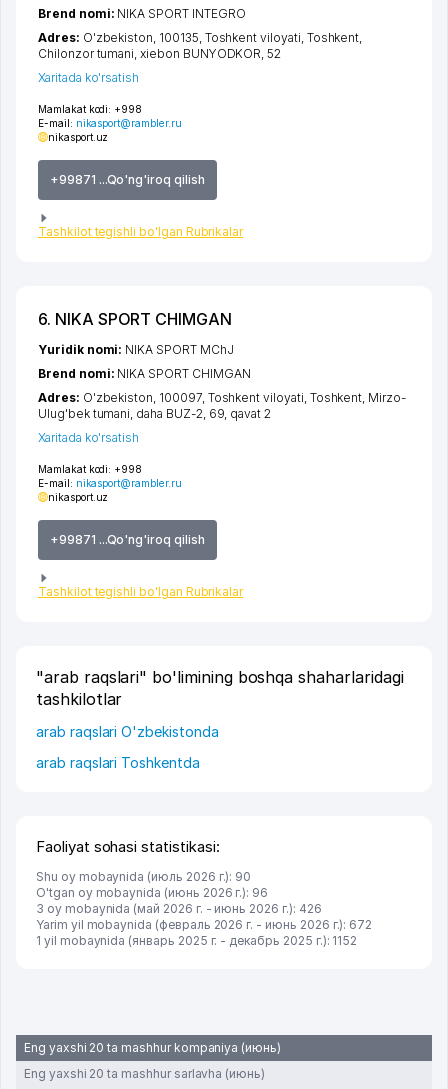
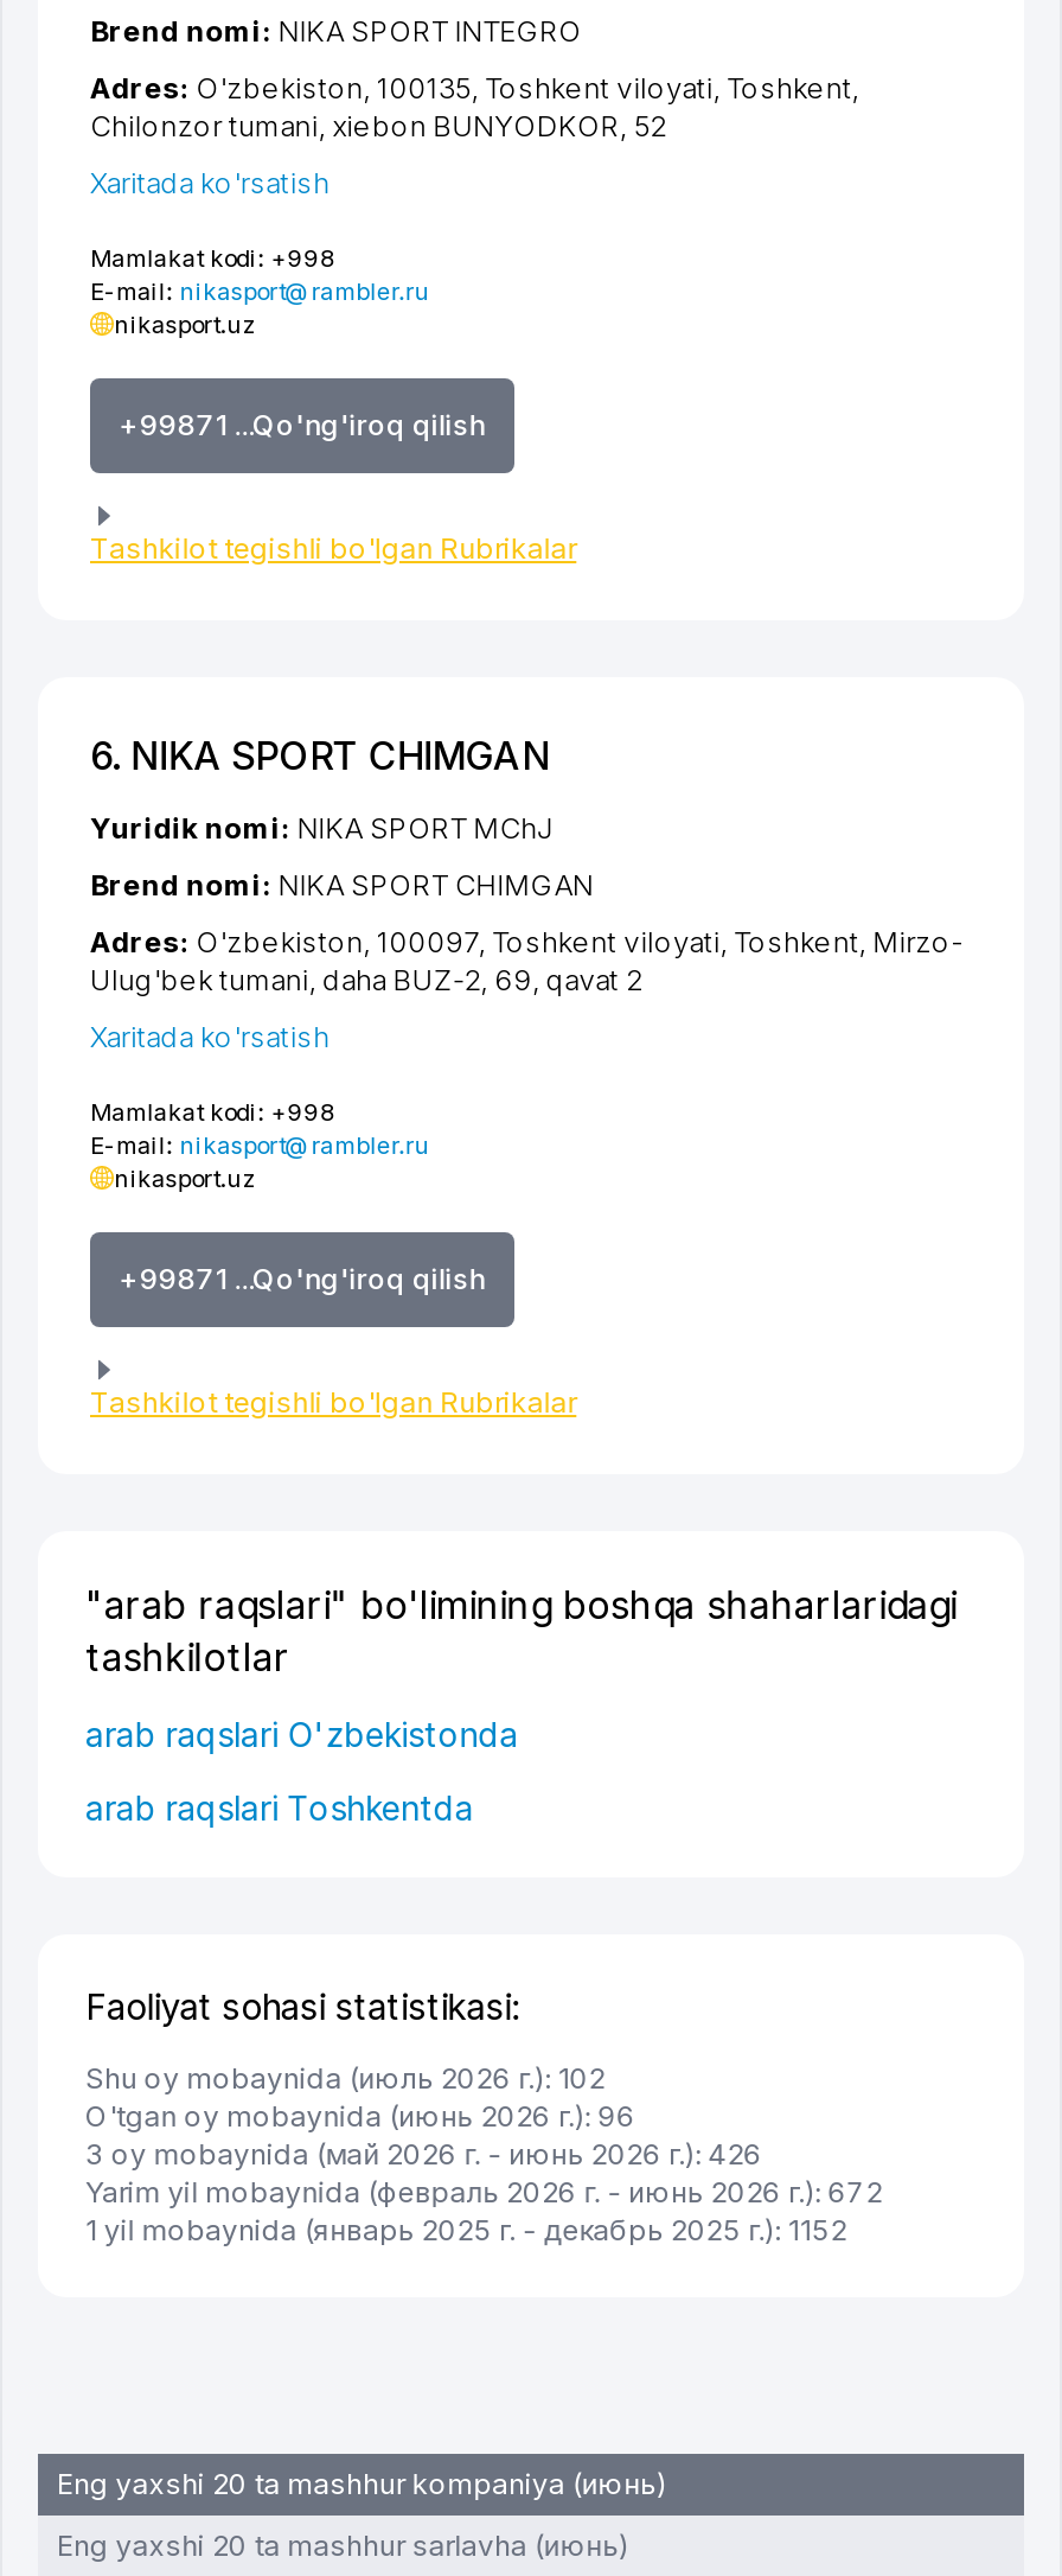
[36,869,251,884] Shu oy mobaynida (июль 2026 г.): 90 -> [85,2061,605,2096] Shu oy mobaynida (июль 2026 г.): 102

